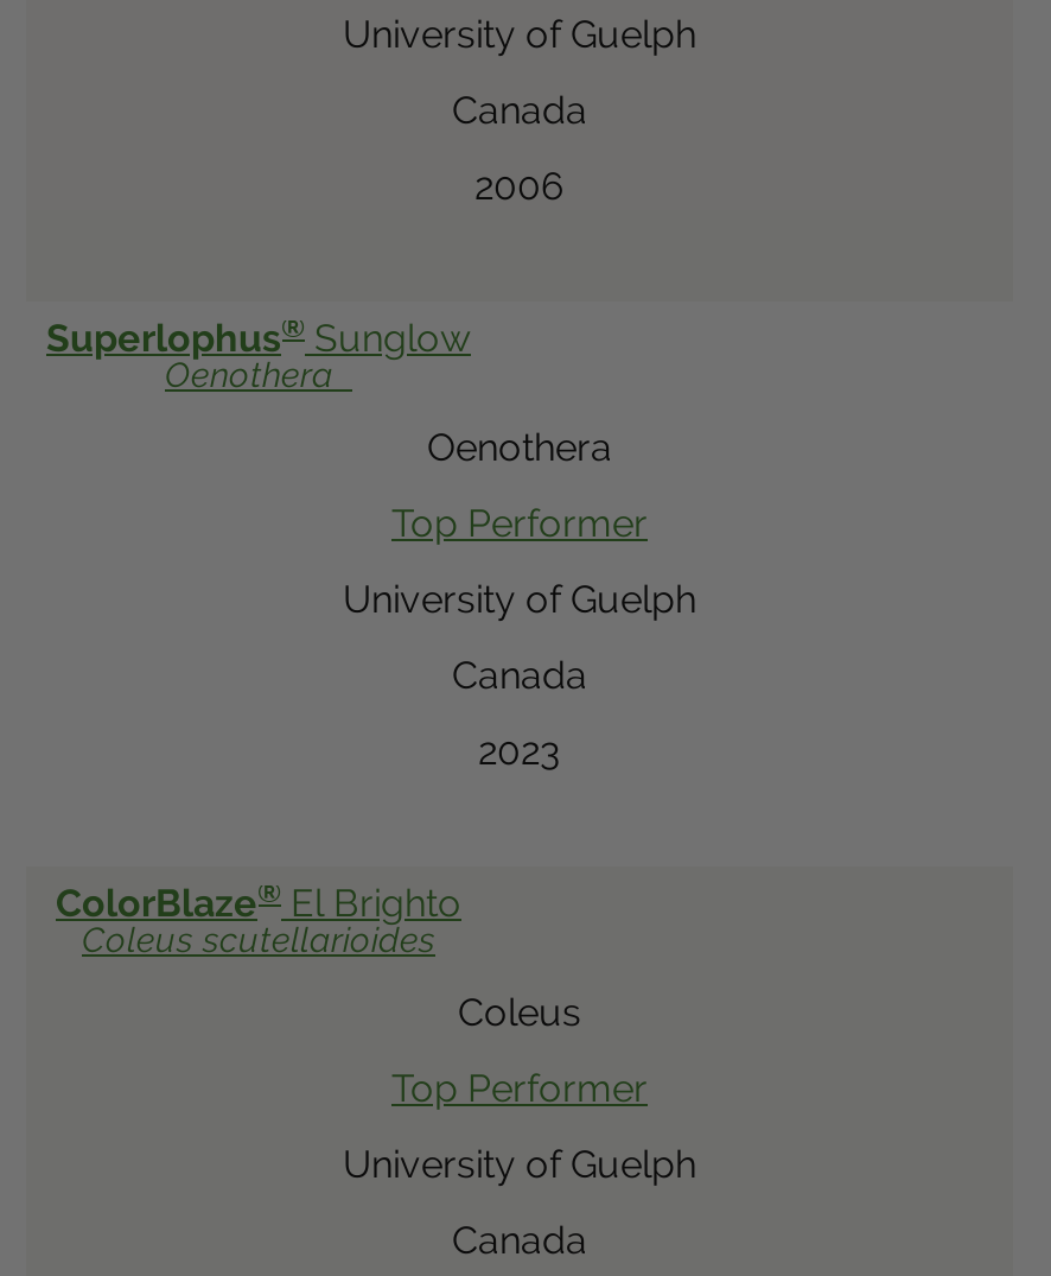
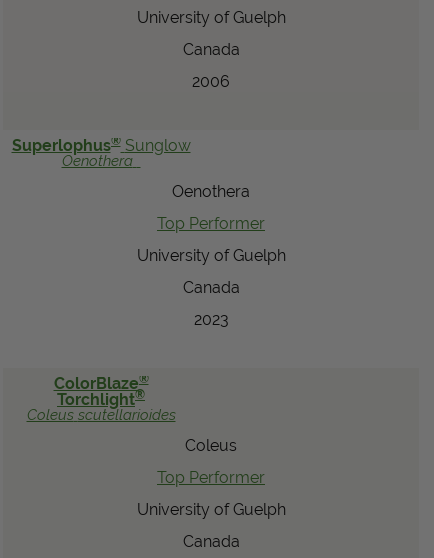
[56,877,461,927] ColorBlaze® El Brighto -> [53,372,148,409] ColorBlaze® | Torchlight®

